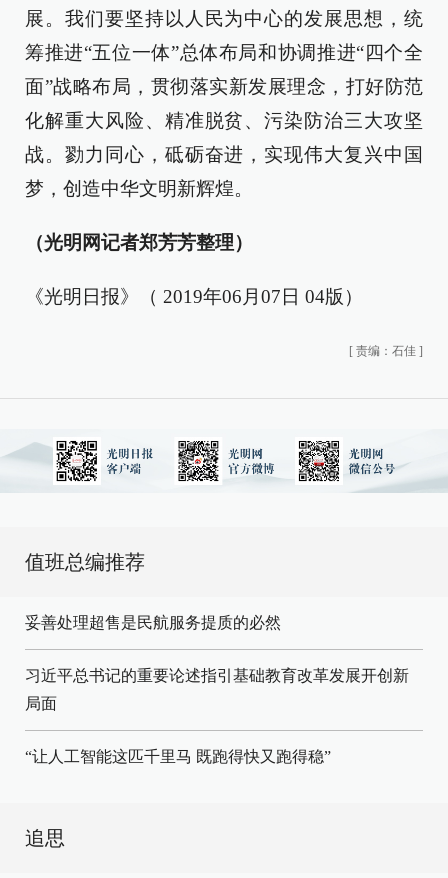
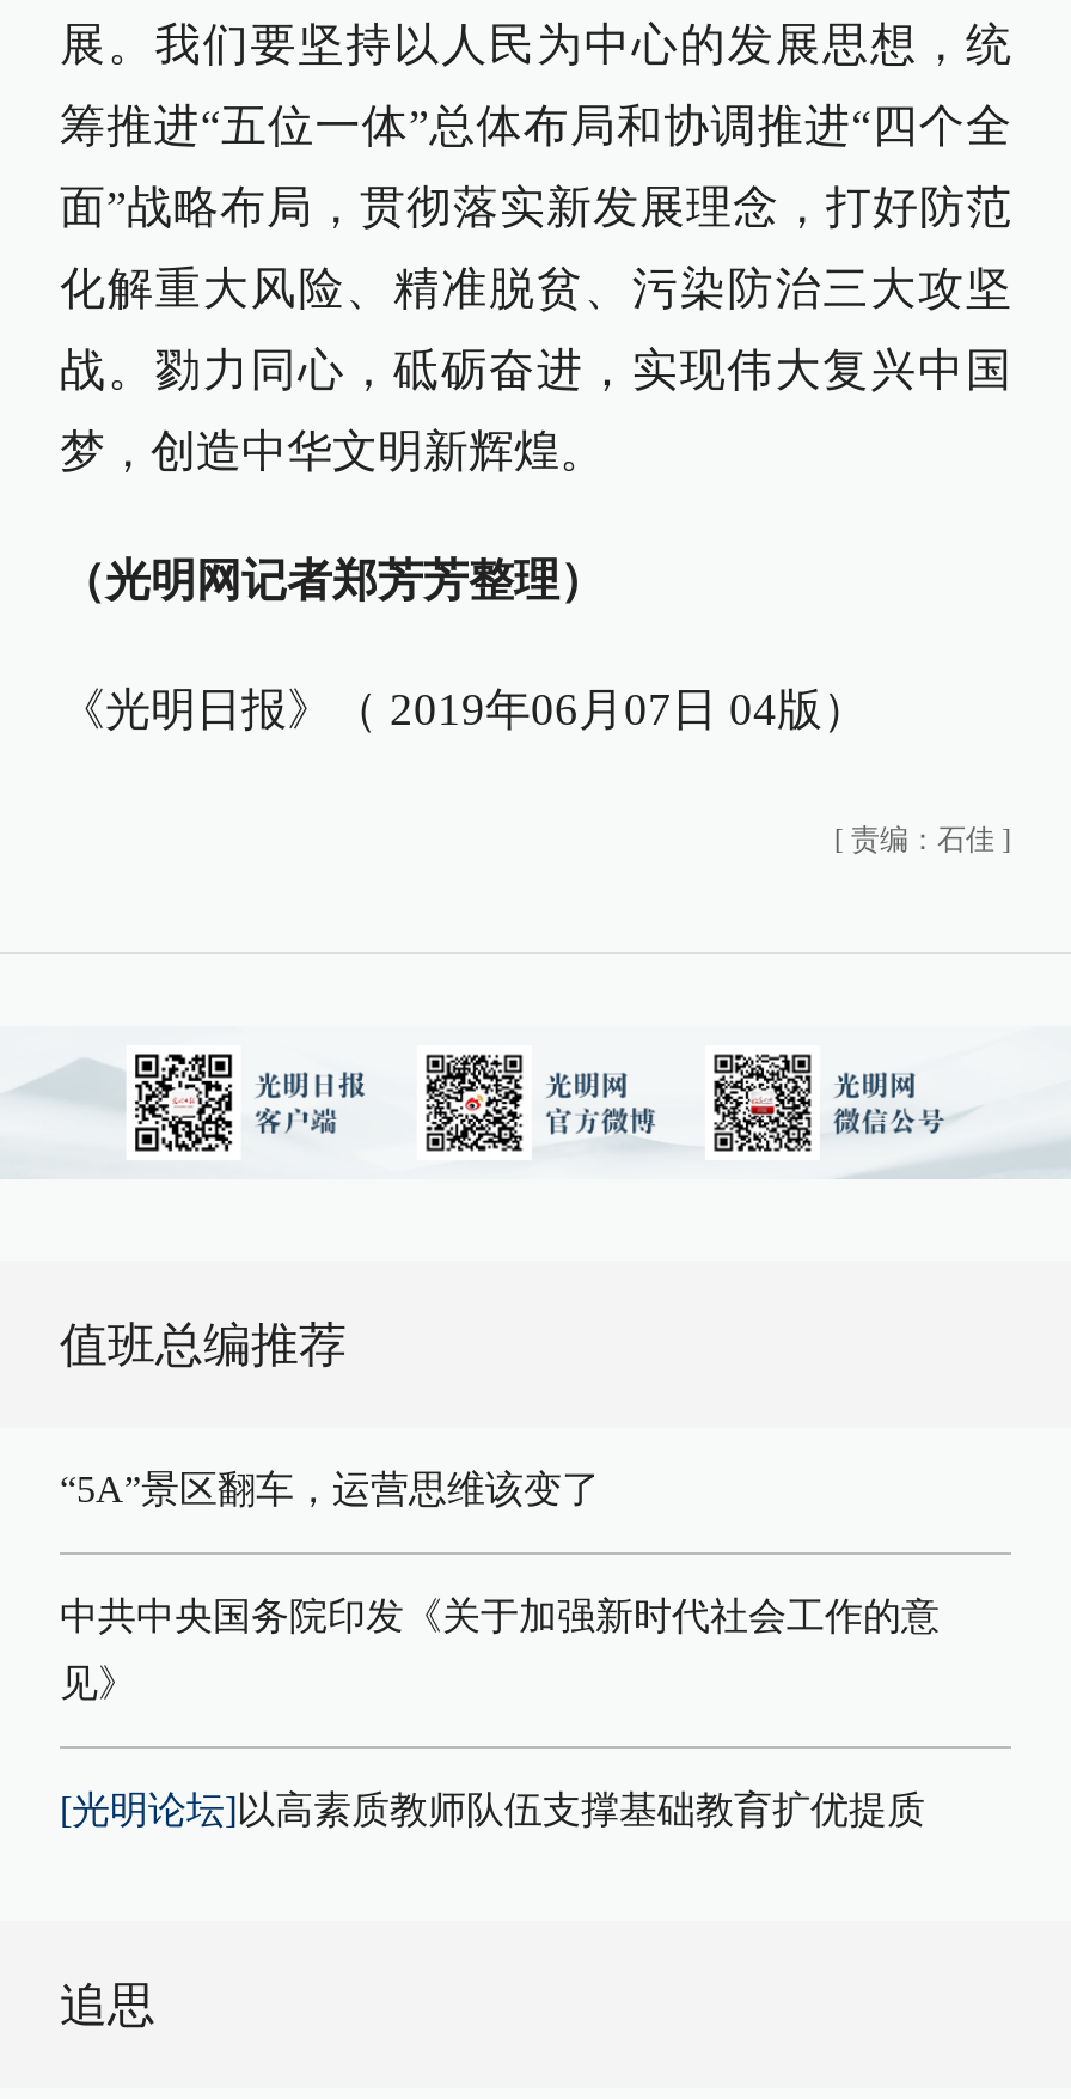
[25,614,281,631] 妥善处理超售是民航服务提质的必然 -> [60,1469,600,1509] “5A”景区翻车，运营思维该变了
[25,667,409,684] 习近平总书记的重要论述指引基础教育改革发展开创新 -> [60,1595,940,1636] 中共中央国务院印发《关于加强新时代社会工作的意
[25,695,57,712] 局面 -> [60,1662,136,1703] 见》
[25,748,331,765] “让人工智能这匹千里马 既跑得快又跑得稳” -> [60,1789,925,1830] [光明论坛]以高素质教师队伍支撑基础教育扩优提质

